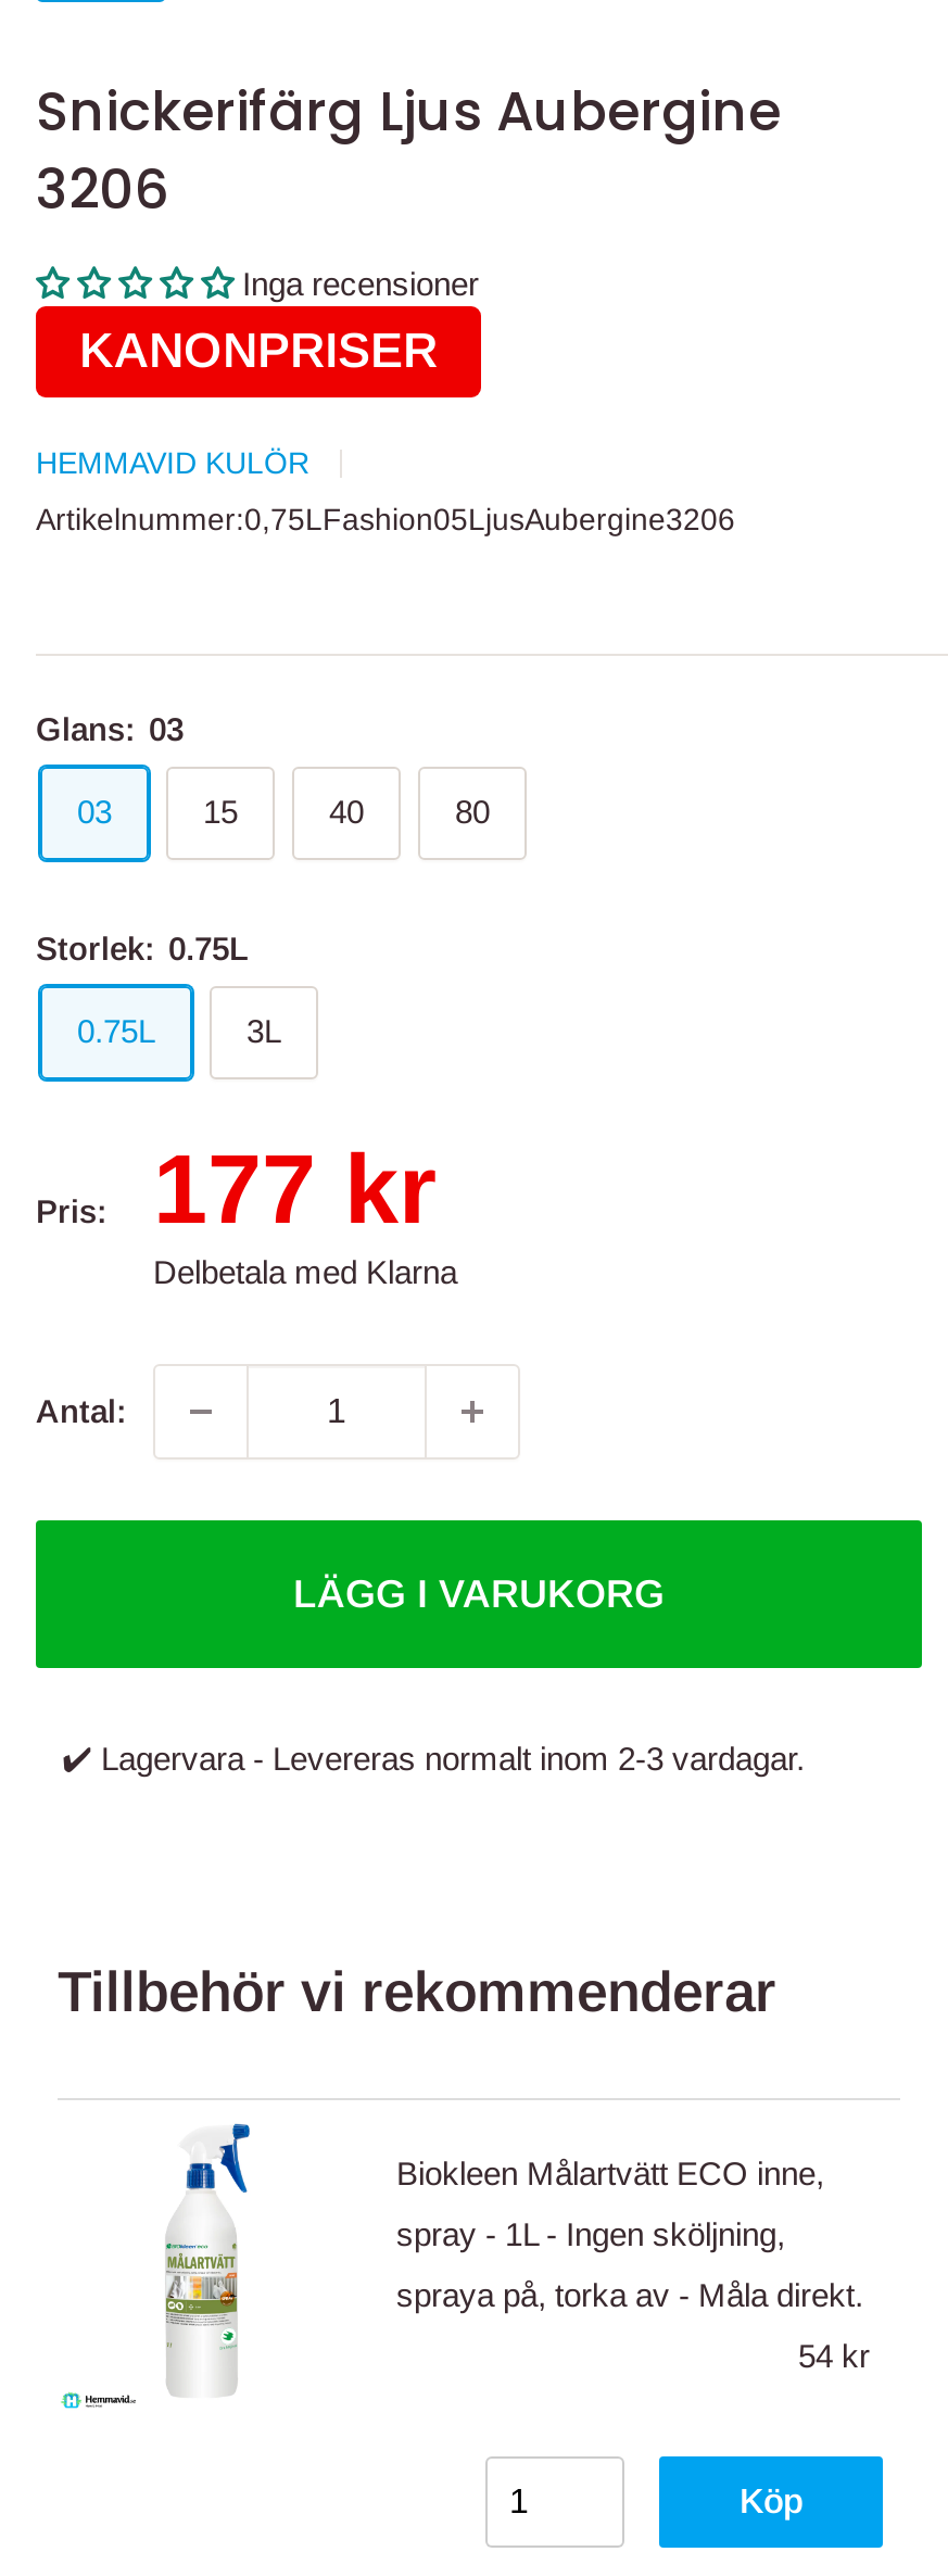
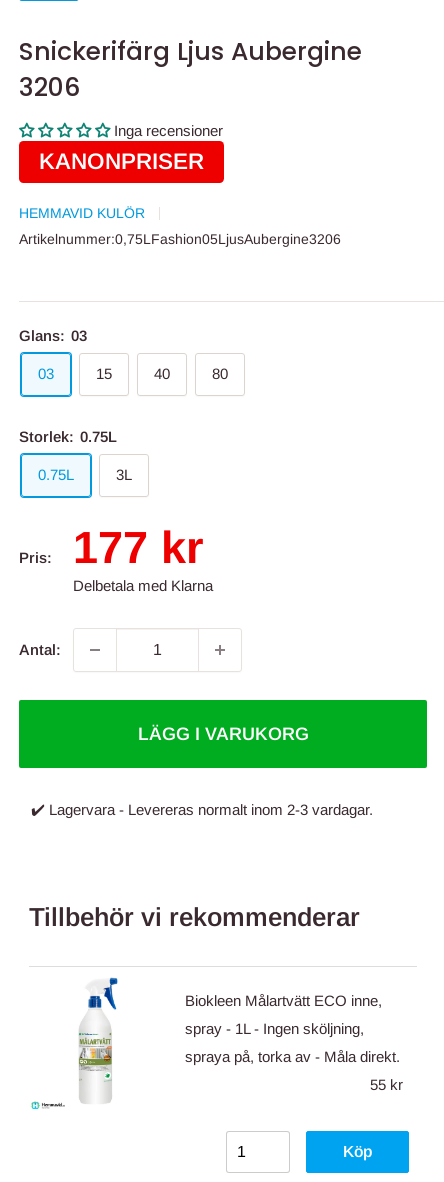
[798,2337,870,2374] 54 kr -> [370,1076,403,1093] 55 kr

